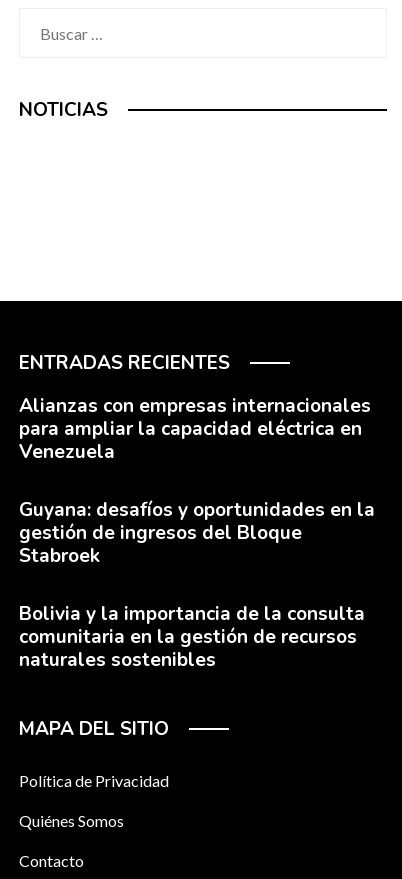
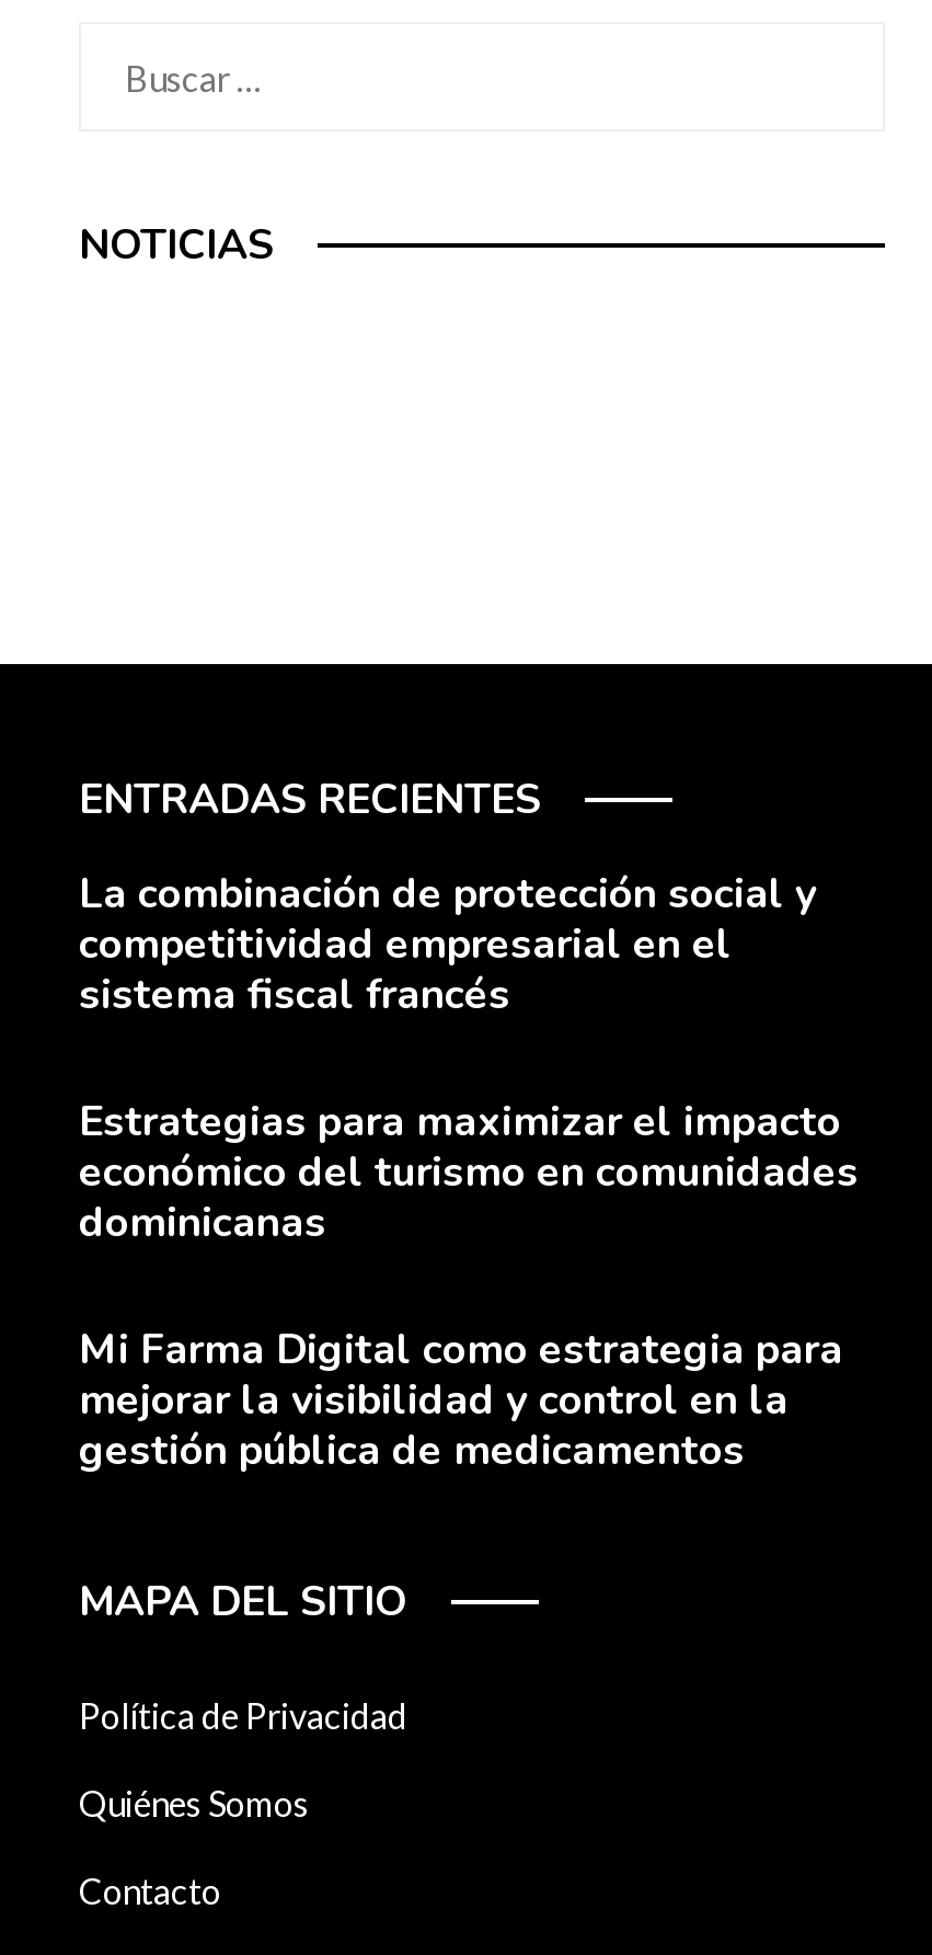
[19,393,371,465] Alianzas con empresas internacionales | para ampliar la capacidad eléctrica en | Venezuela -> [79,866,817,1024] La combinación de protección social y | competitividad empresarial en el | sistema fiscal francés
[19,497,375,569] Guyana: desafíos y oportunidades en la | gestión de ingresos del Bloque | Stabroek -> [79,1094,859,1252] Estrategias para maximizar el impacto | económico del turismo en comunidades | dominicanas
[19,601,365,673] Bolivia y la importancia de la consulta | comunitaria en la gestión de recursos | naturales sostenibles -> [79,1322,843,1480] Mi Farma Digital como estrategia para | mejorar la visibilidad y control en la | gestión pública de medicamentos

